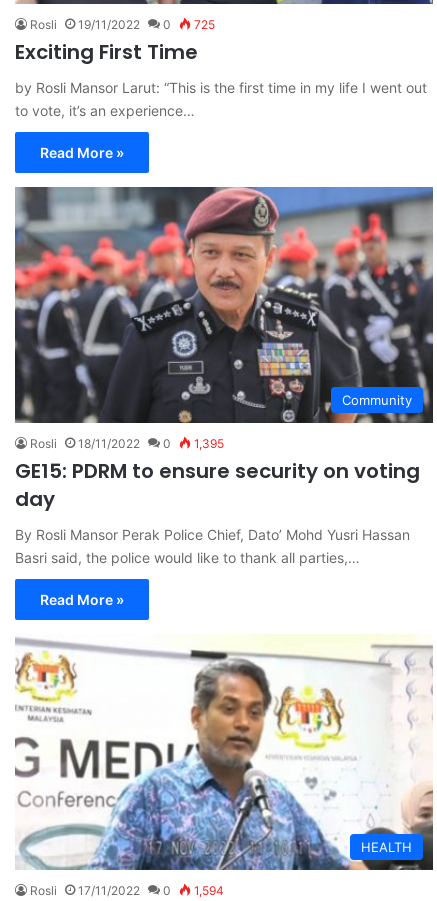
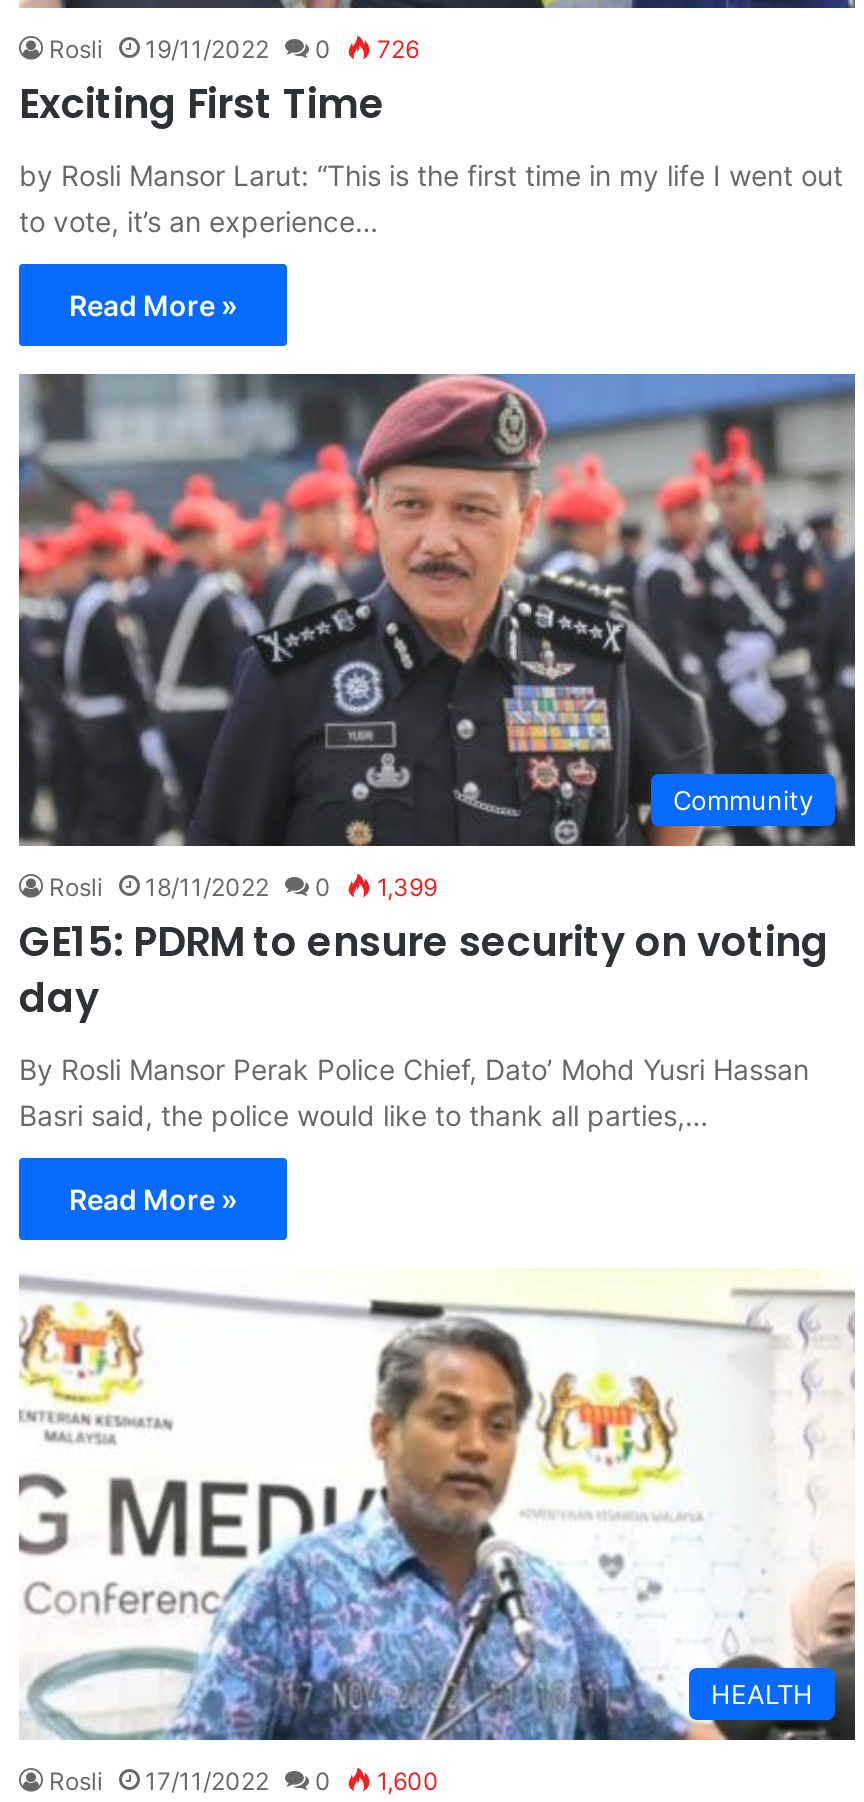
[30,17,215,32] Rosli 19/11/2022 0 725 -> [49,34,419,64] Rosli 19/11/2022 0 726
[30,436,224,451] Rosli 18/11/2022 0 1,395 -> [49,872,437,902] Rosli 18/11/2022 0 1,399
[30,883,224,898] Rosli 17/11/2022 0 1,594 -> [49,1765,439,1795] Rosli 17/11/2022 0 1,600

